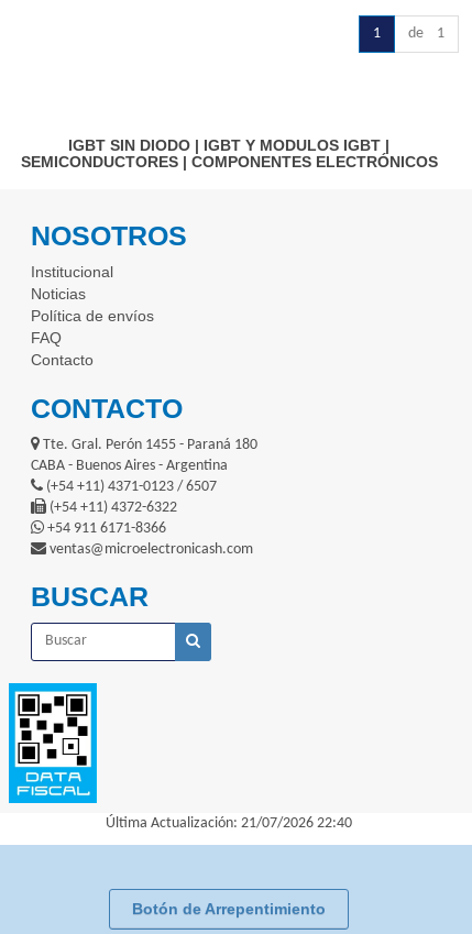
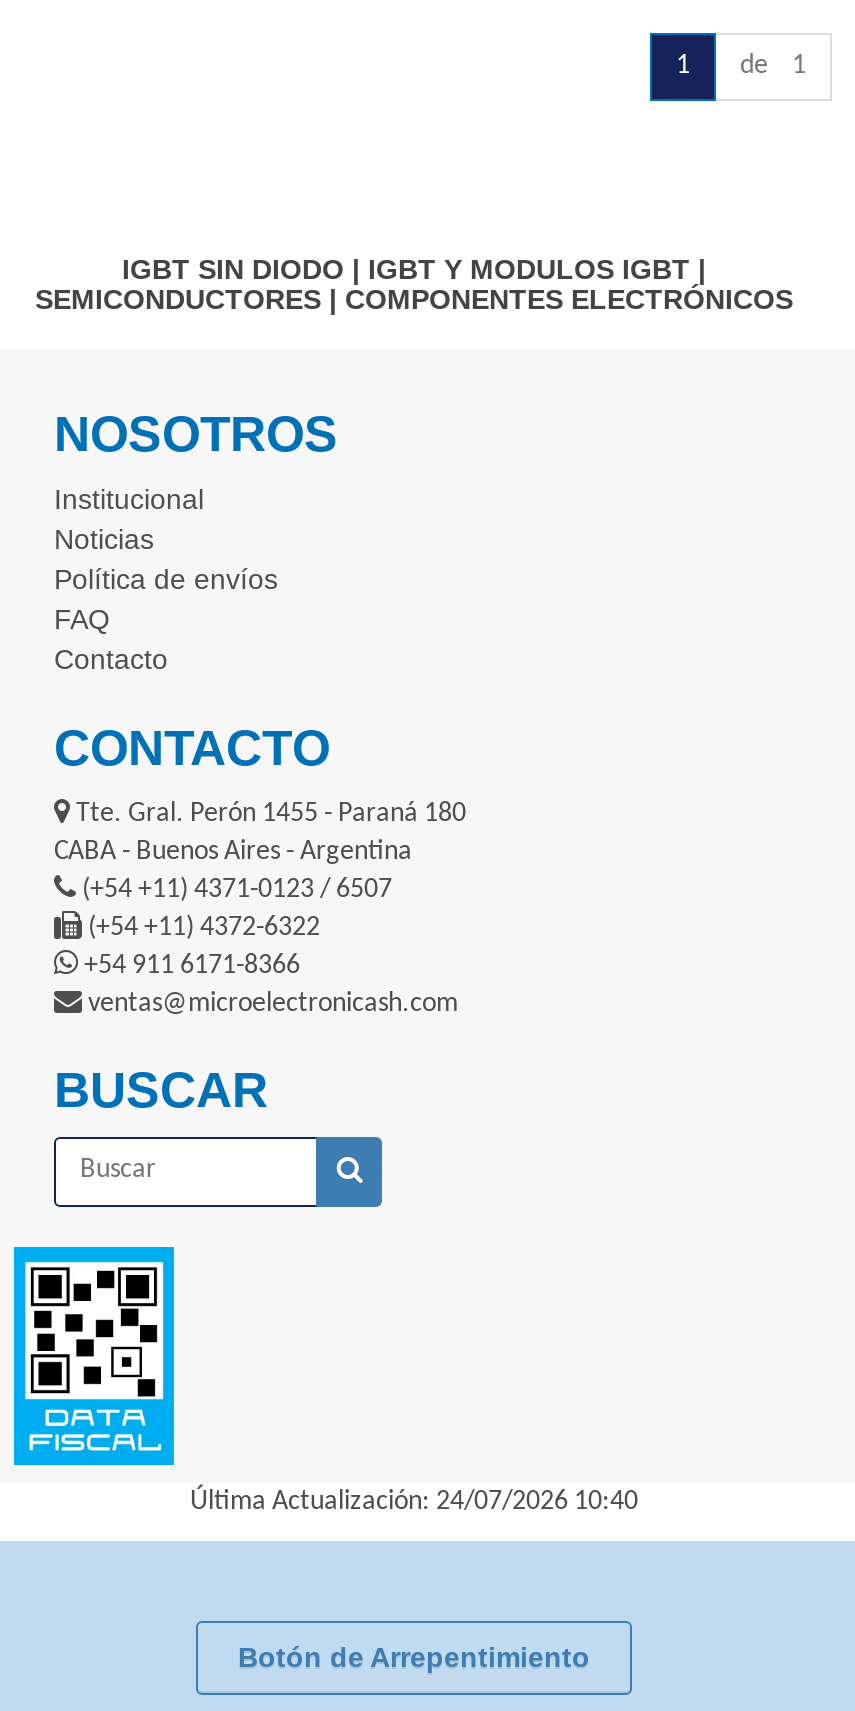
[106,816,352,832] Última Actualización: 21/07/2026 22:40 -> [190,1488,638,1518] Última Actualización: 24/07/2026 10:40

